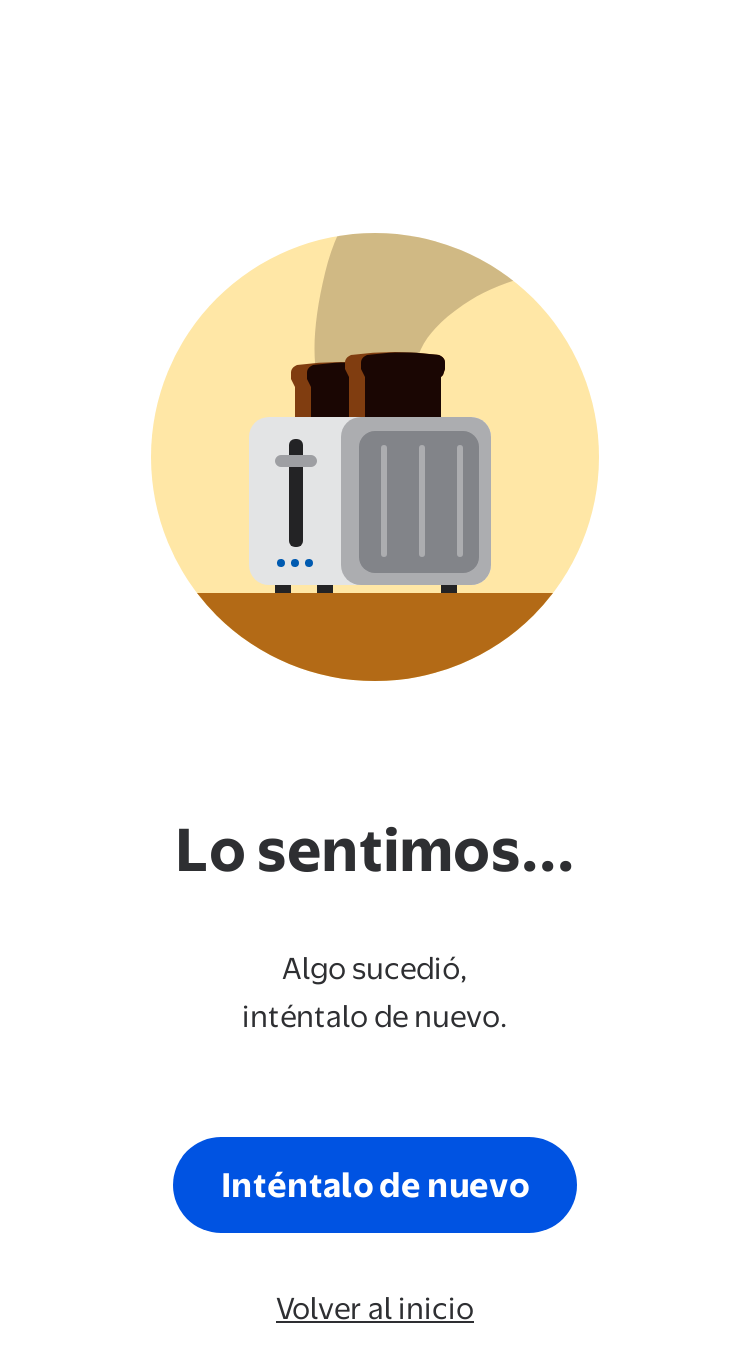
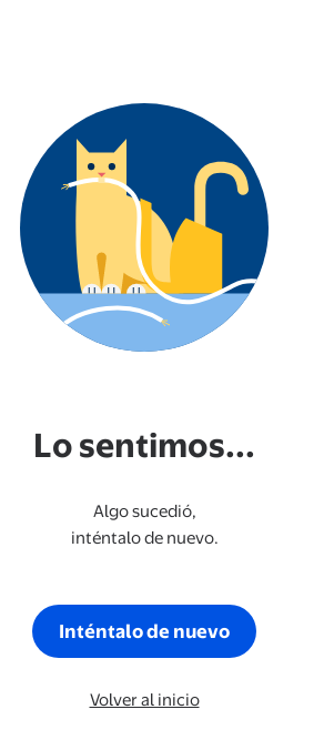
[151,233,599,683] [image] -> [19,102,270,353] [image]

